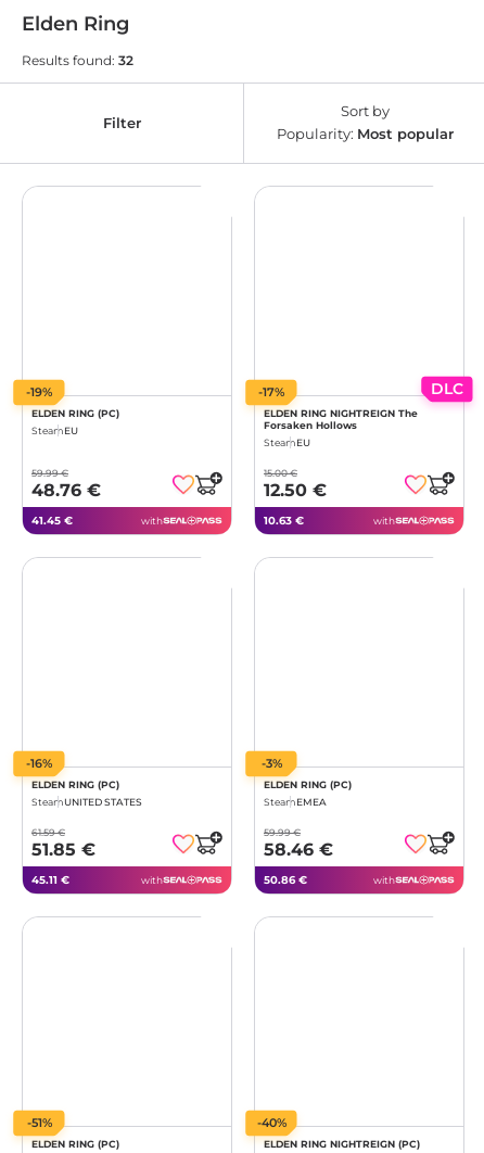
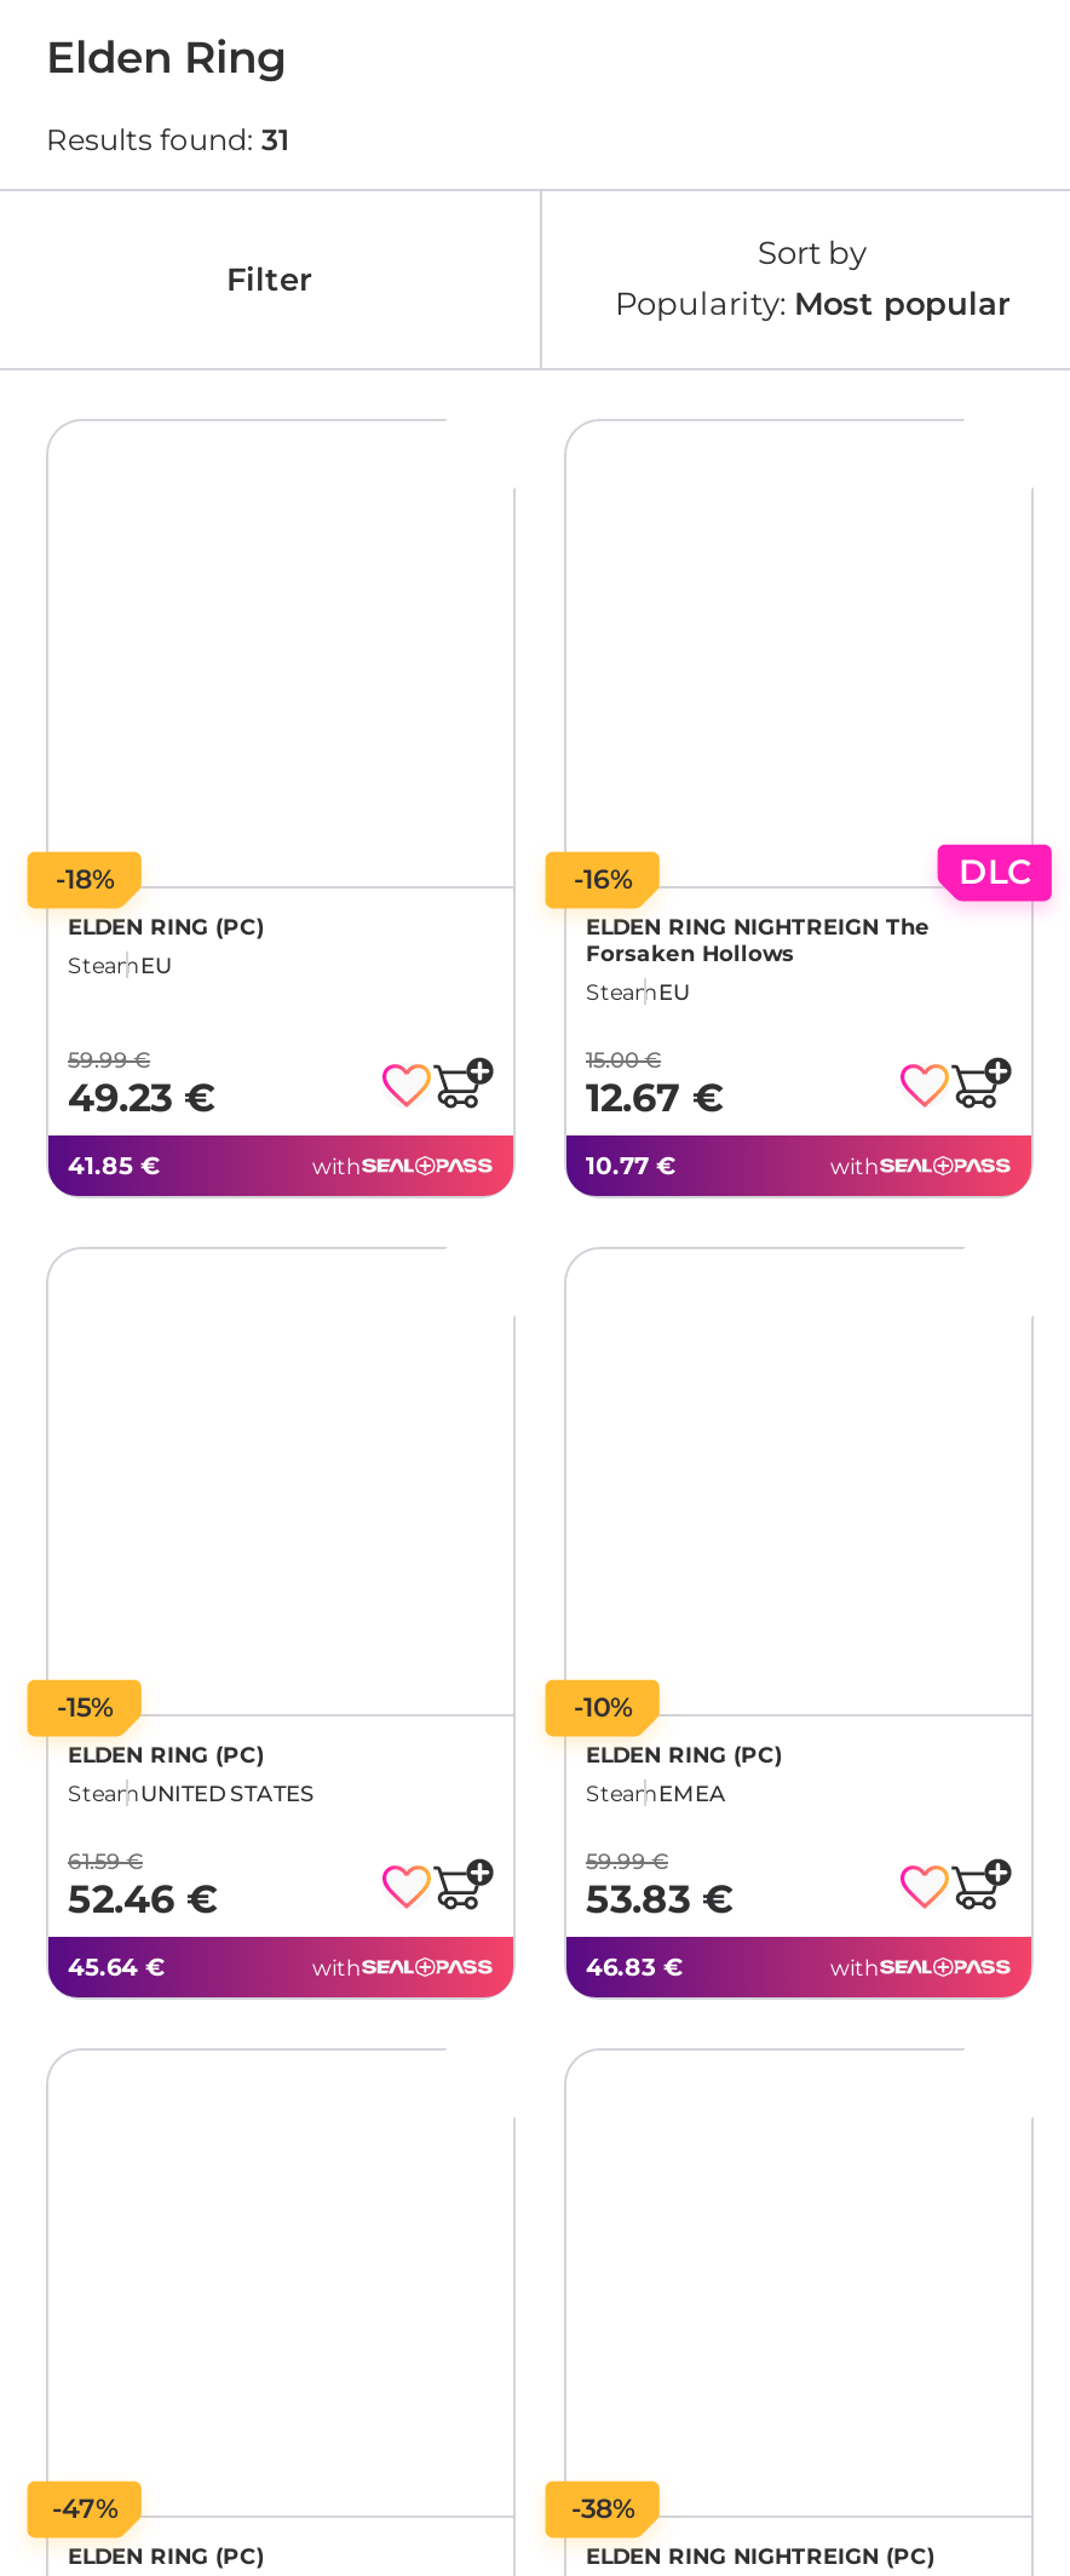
[22,52,133,68] Results found: 32 -> [46,121,290,157] Results found: 31
[26,384,52,400] -19% -> [56,862,114,896] -18%
[258,384,284,400] -17% -> [574,862,632,896] -16%
[31,480,101,501] 48.76 € -> [68,1075,215,1121] 49.23 €
[264,480,327,501] 12.50 € -> [586,1075,724,1121] 12.67 €
[31,514,73,528] 41.45 € -> [68,1150,160,1181] 41.85 €
[264,514,304,528] 10.63 € -> [586,1150,675,1181] 10.77 €
[26,756,52,771] -16% -> [57,1690,113,1724] -15%
[261,756,282,771] -3% -> [574,1690,632,1724] -10%
[31,839,95,860] 51.85 € -> [68,1876,218,1922] 52.46 €
[264,839,333,860] 58.46 € -> [586,1876,734,1922] 53.83 €
[31,873,69,887] 45.11 € -> [68,1951,165,1983] 45.64 €
[264,873,307,887] 50.86 € -> [586,1951,683,1983] 46.83 €
[27,1115,52,1130] -51% -> [52,2491,117,2525] -47%
[257,1115,286,1130] -40% -> [571,2491,634,2525] -38%

